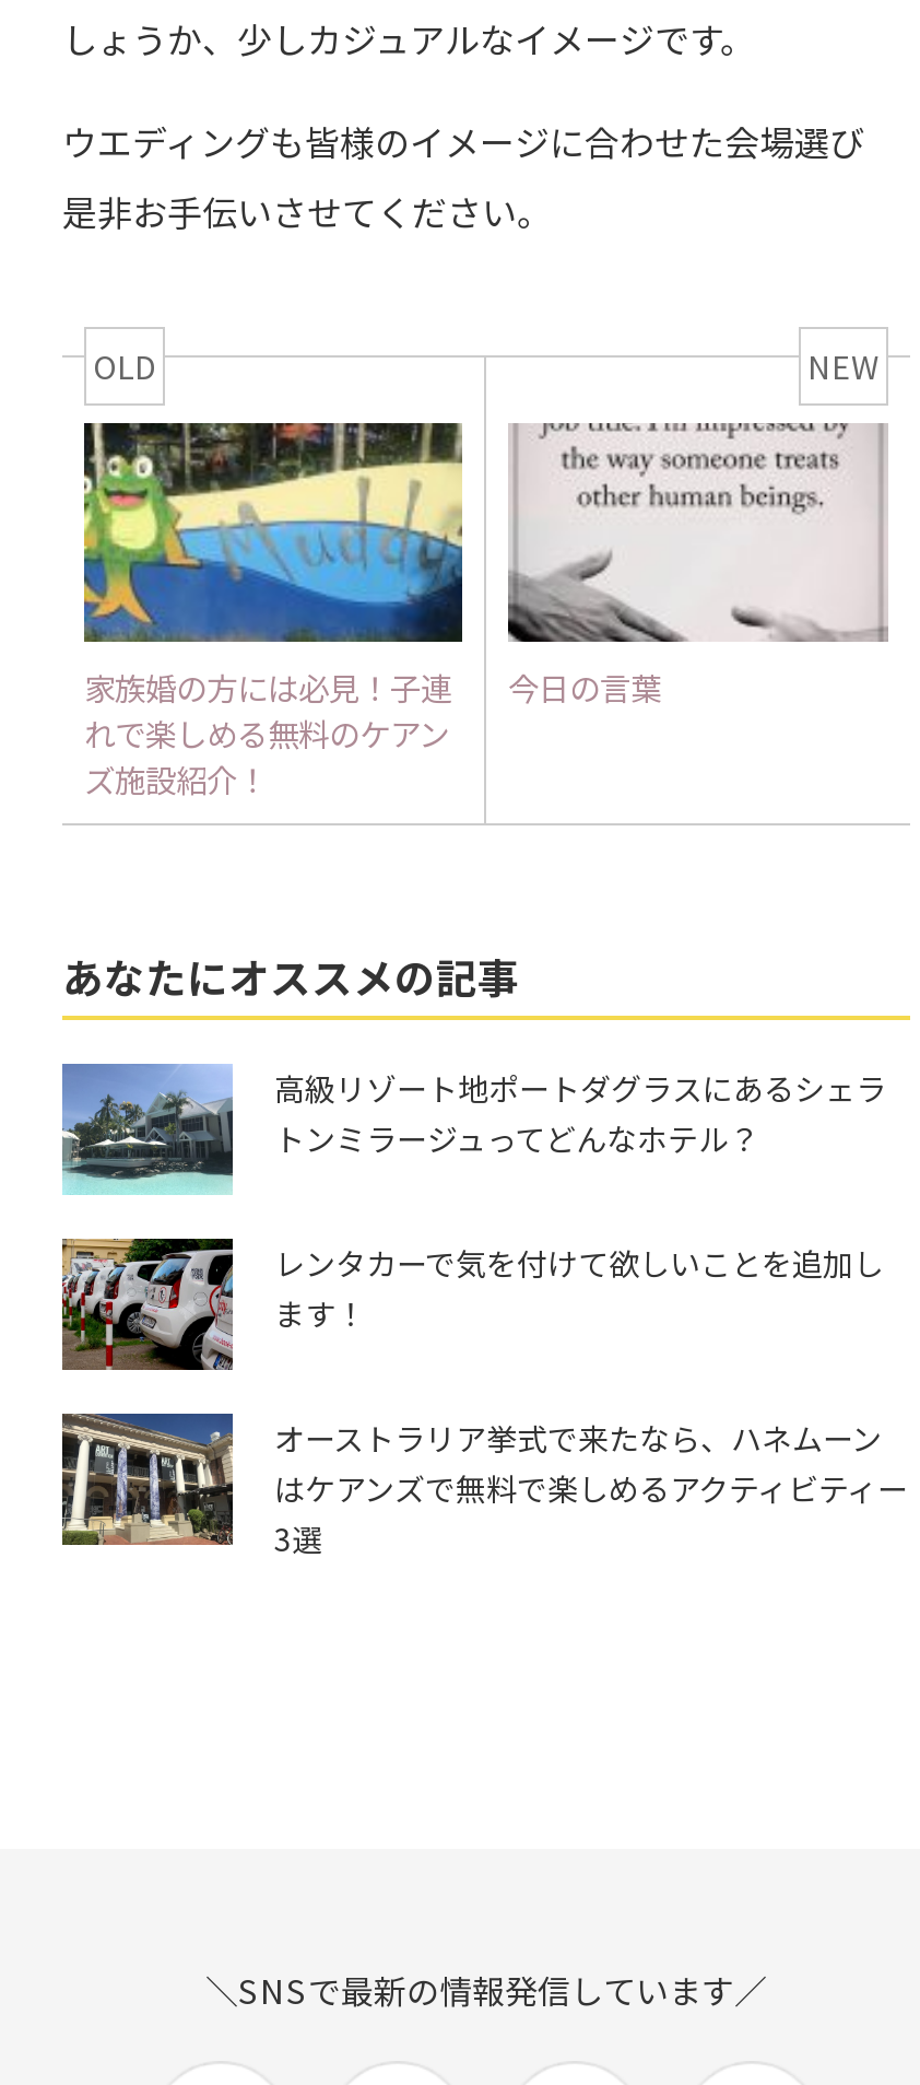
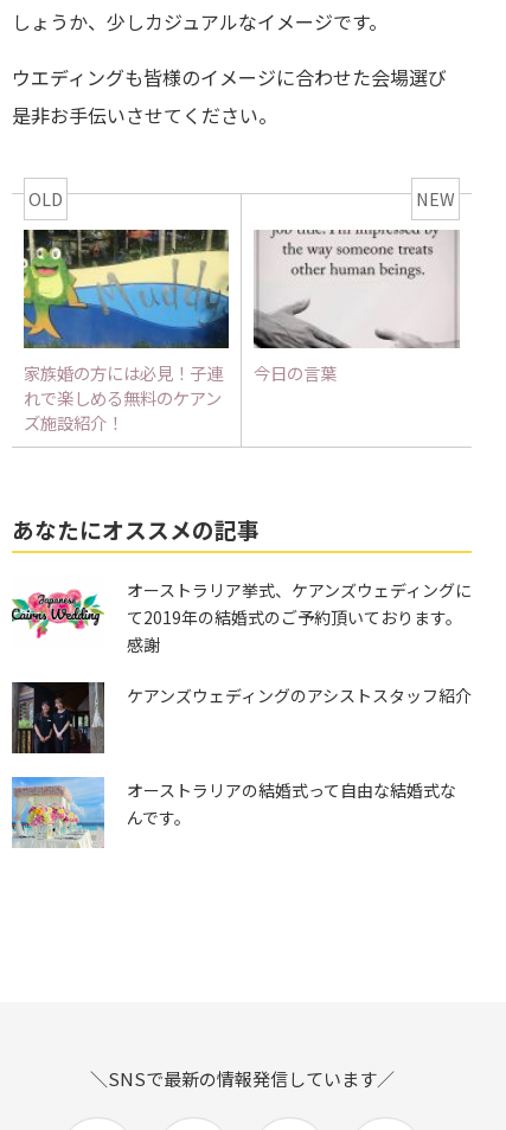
[60,1062,886,1197] [image] | 高級リゾート地ポートダグラスにあるシェラ | トンミラージュってどんなホテル？ -> [11,577,472,657] [image] | オーストラリア挙式、ケアンズウェディングに | て2019年の結婚式のご予約頂いております。 | 感謝
[60,1237,884,1390] [image] | レンタカーで気を付けて欲しいことを追加し | ます！ -> [11,672,472,755] [image] | ケアンズウェディングのアシストスタッフ紹介
[60,1412,908,1565] [image] | オーストラリア挙式で来たなら、ハネムーン | はケアンズで無料で楽しめるアクティビティー | 3選 -> [11,766,456,849] [image] | オーストラリアの結婚式って自由な結婚式な | んです。

